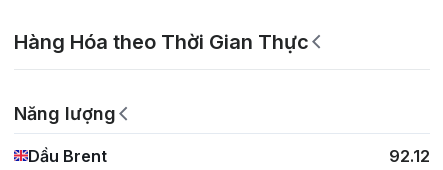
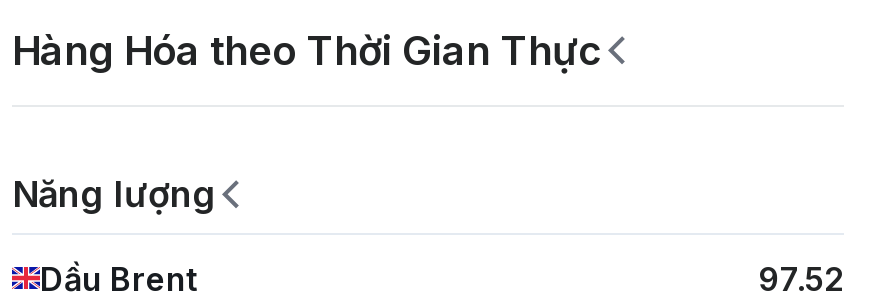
[389,146,430,166] 92.12 -> [758,259,844,299] 97.52

